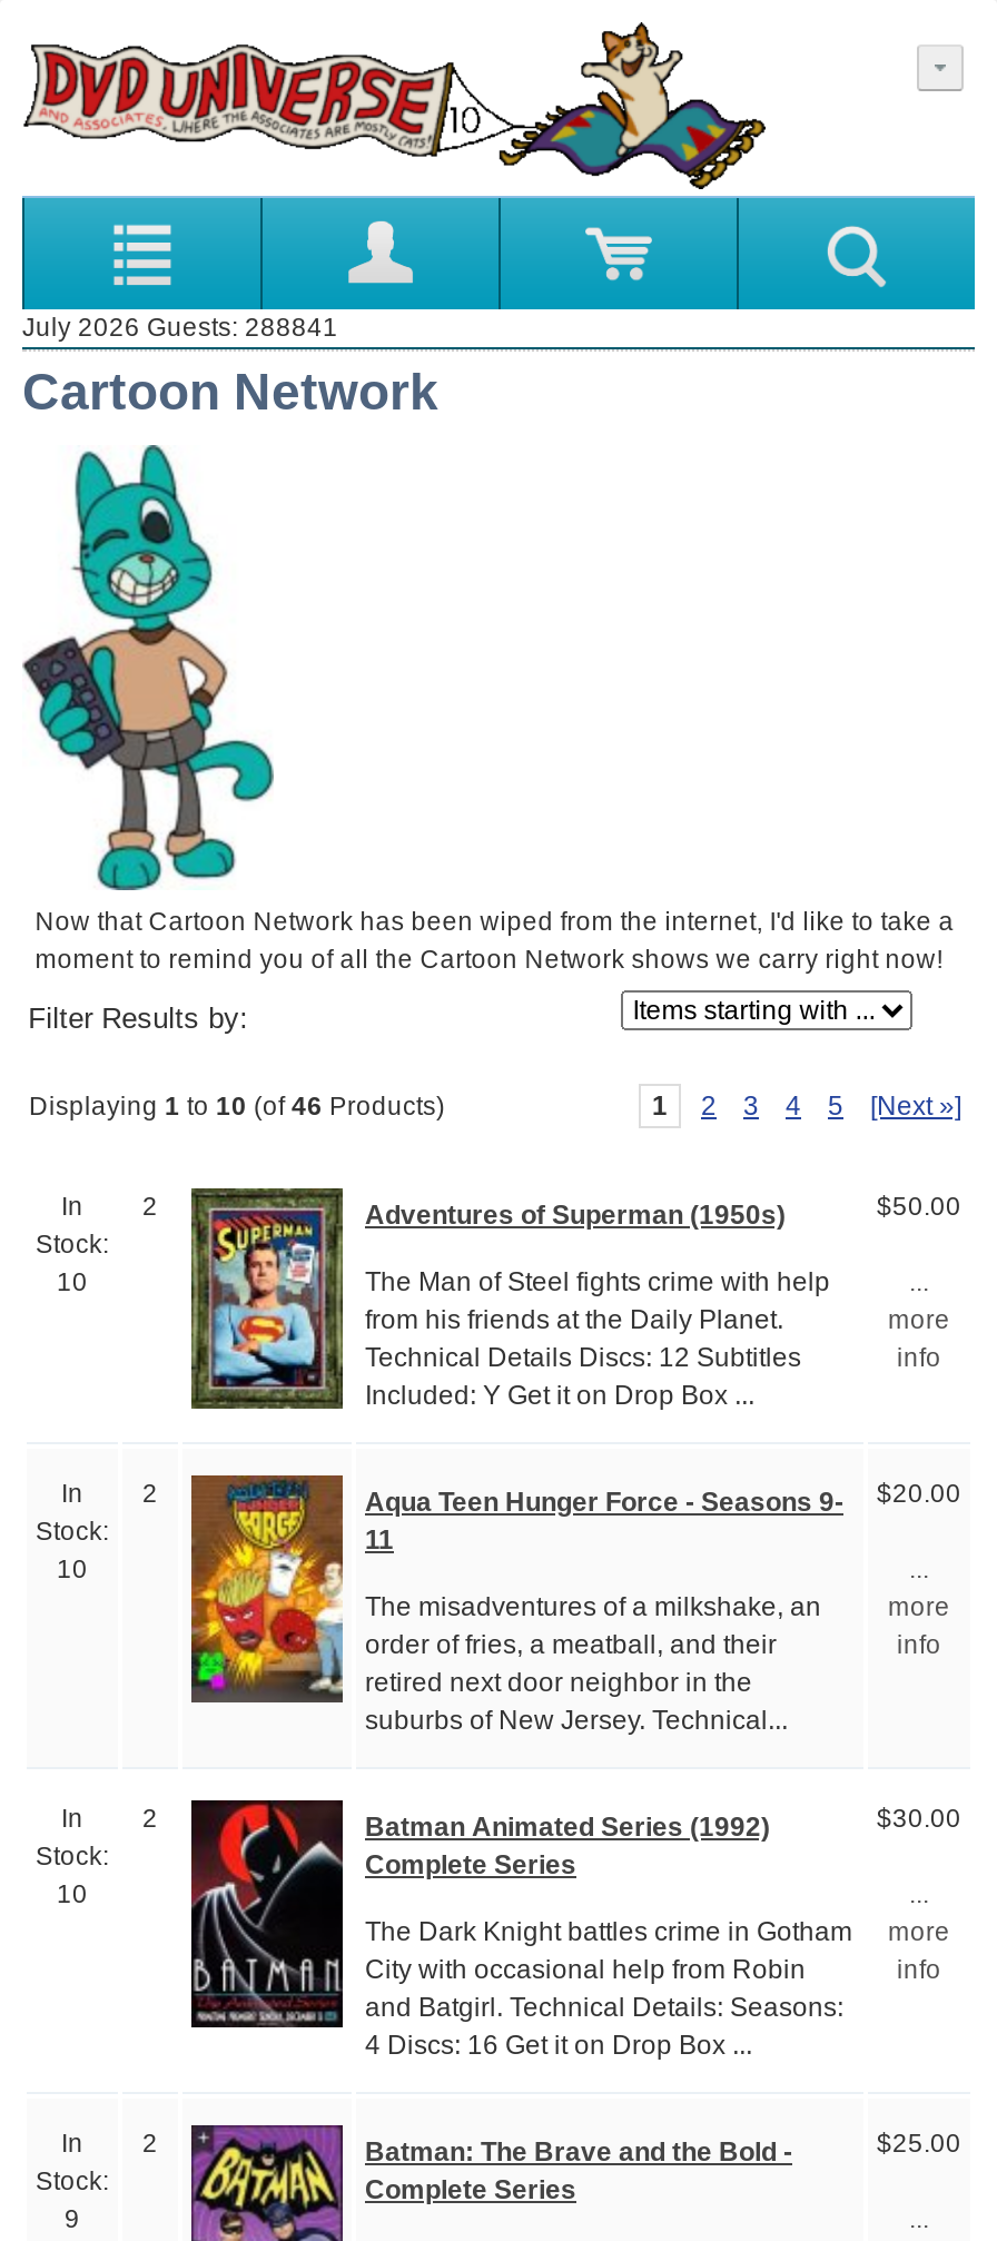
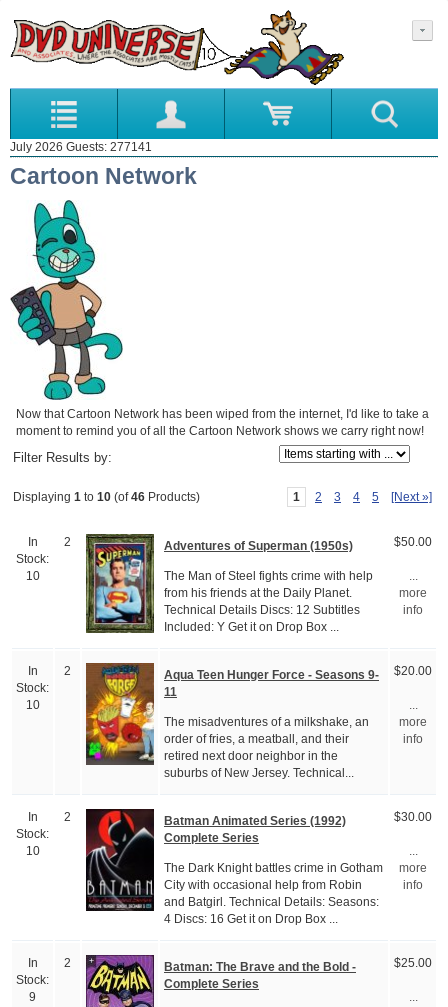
[22,313,338,340] July 2026 Guests: 288841 -> [10,141,152,153] July 2026 Guests: 277141

